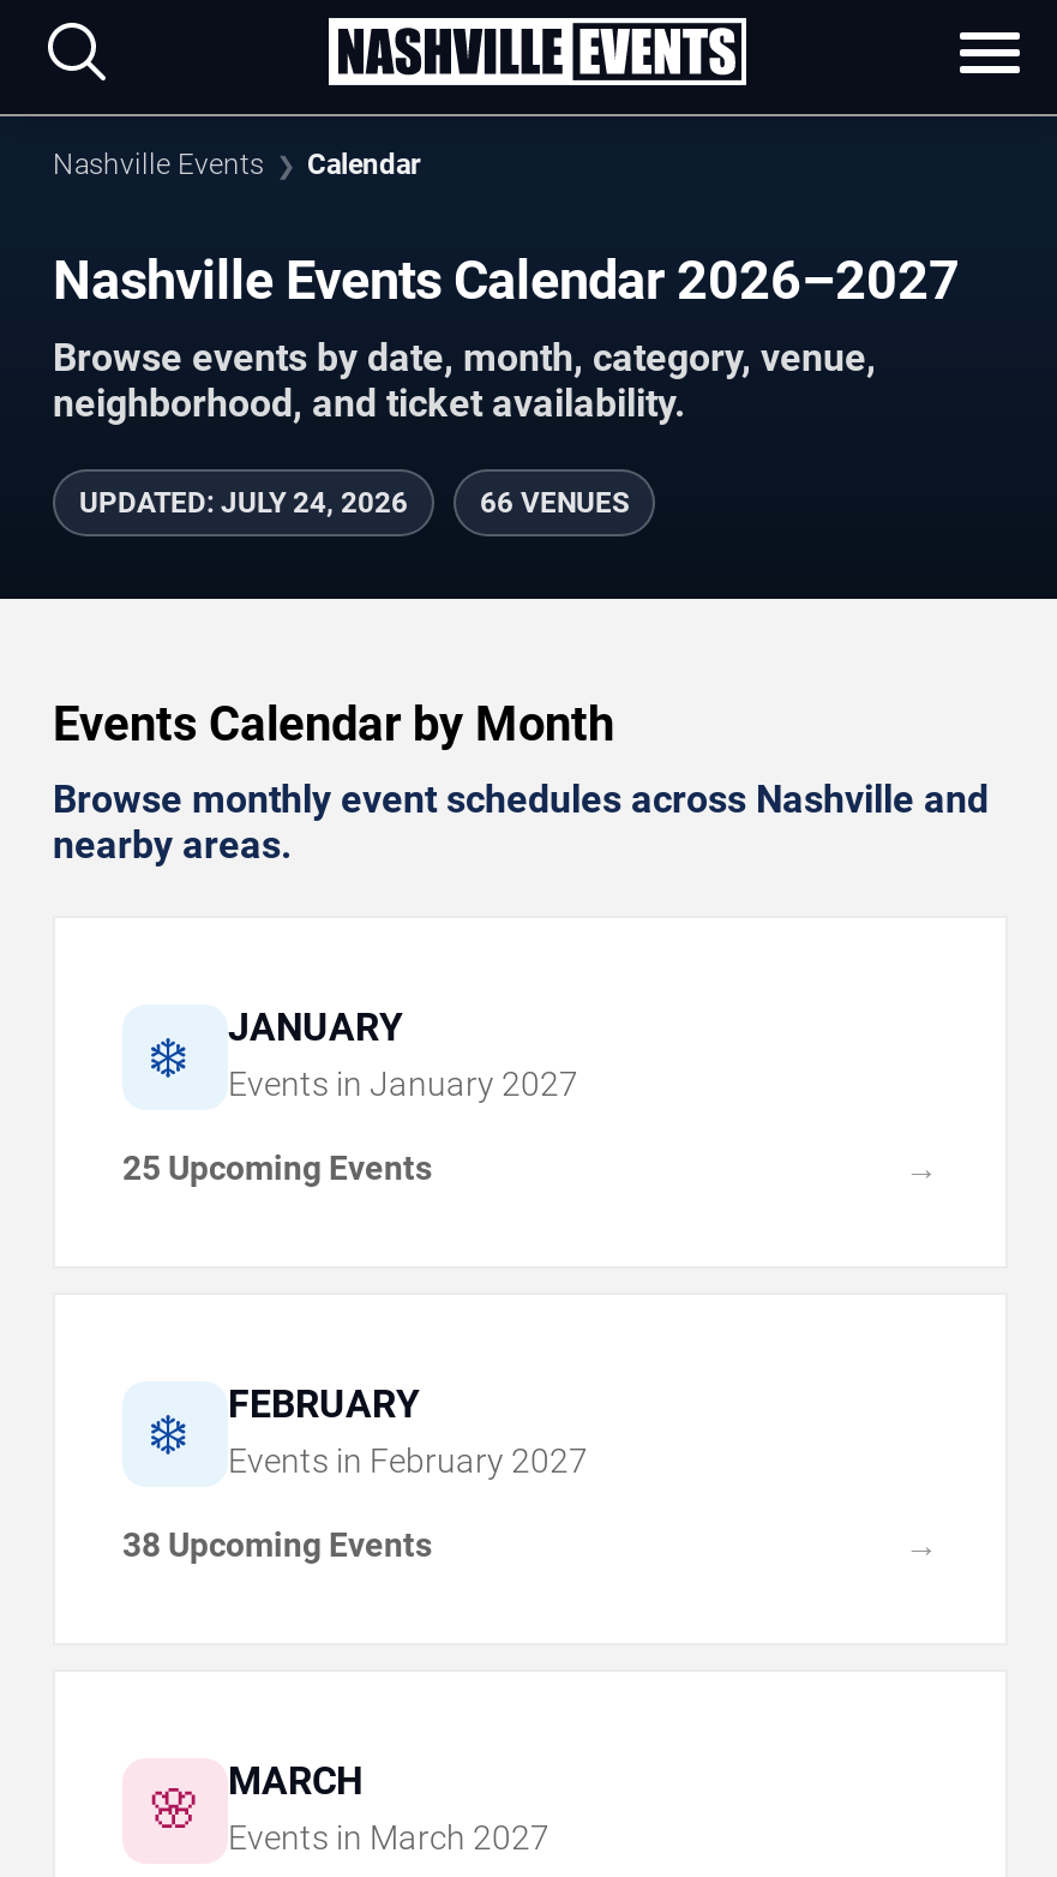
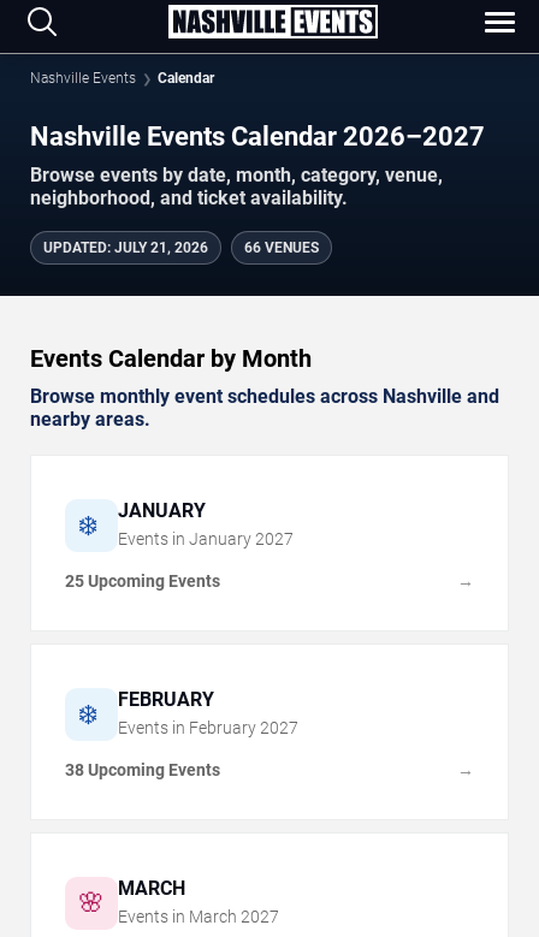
[79,485,408,518] UPDATED: JULY 24, 2026 -> [43,239,208,256] UPDATED: JULY 21, 2026

